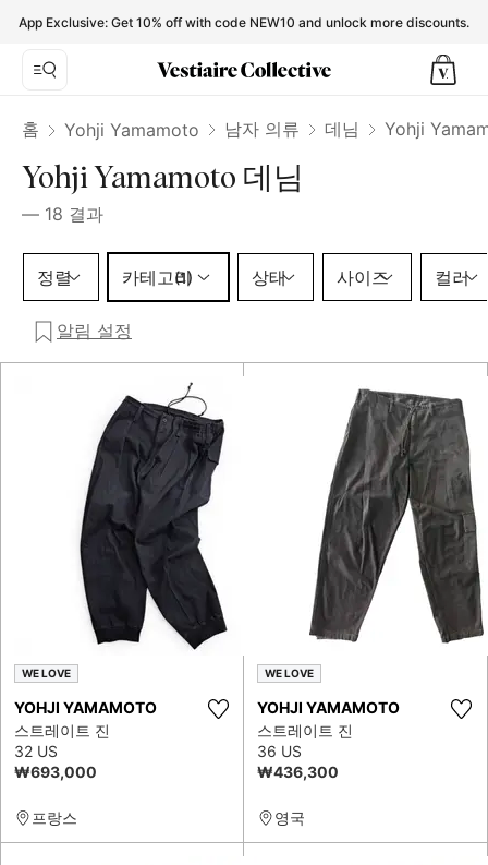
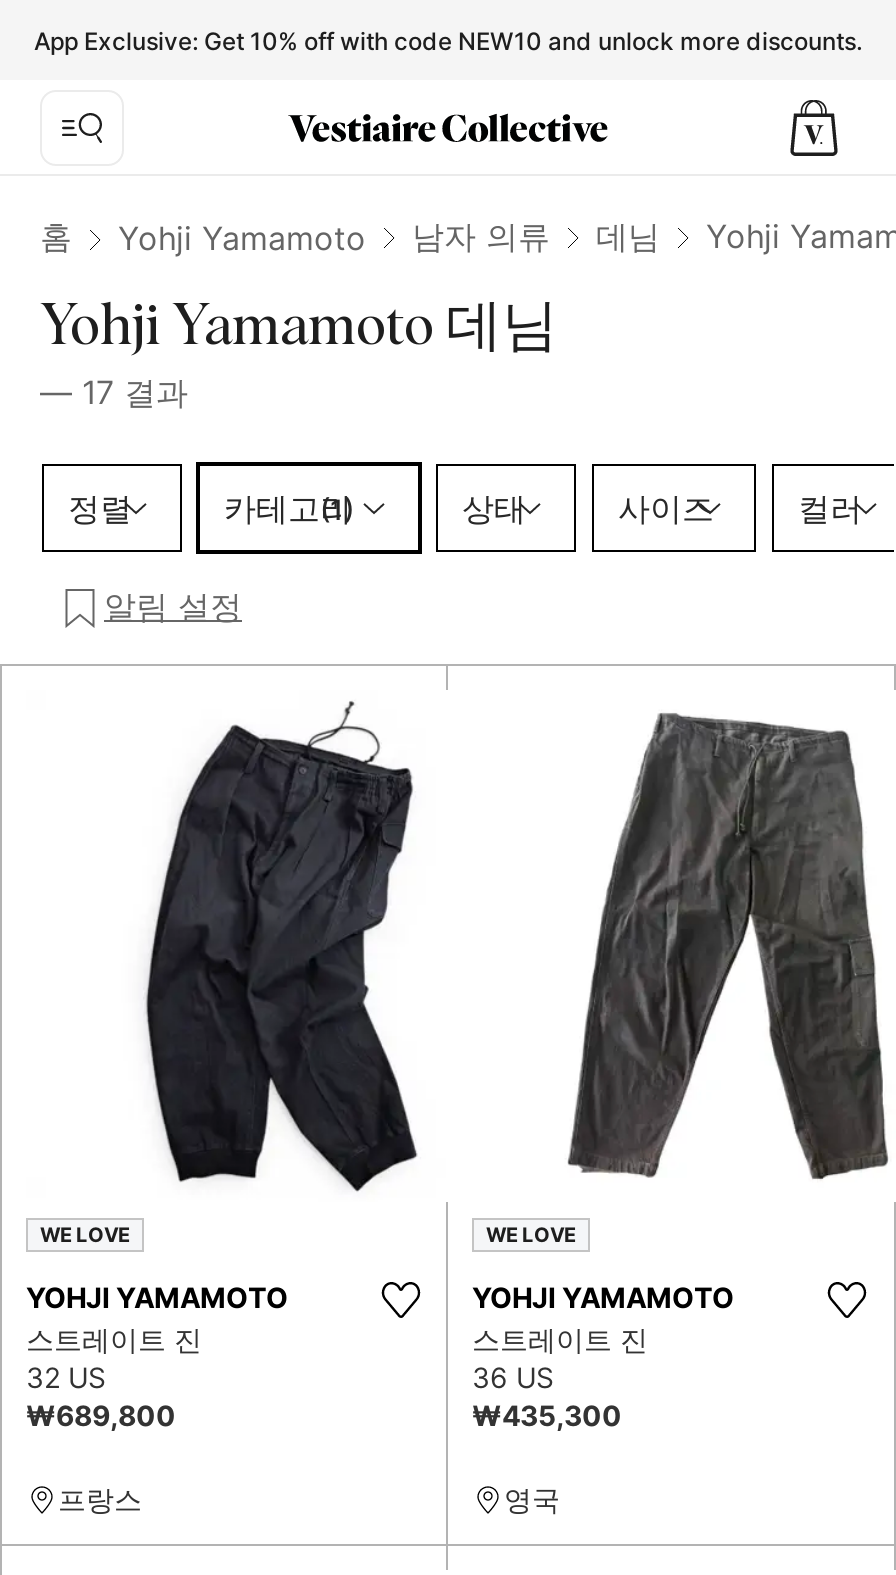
[22,203,103,225] — 18 결과 -> [40,372,188,412] — 17 결과
[14,763,97,781] ₩693,000 -> [26,1398,176,1432] ₩689,800
[257,763,339,781] ₩436,300 -> [472,1398,622,1432] ₩435,300

